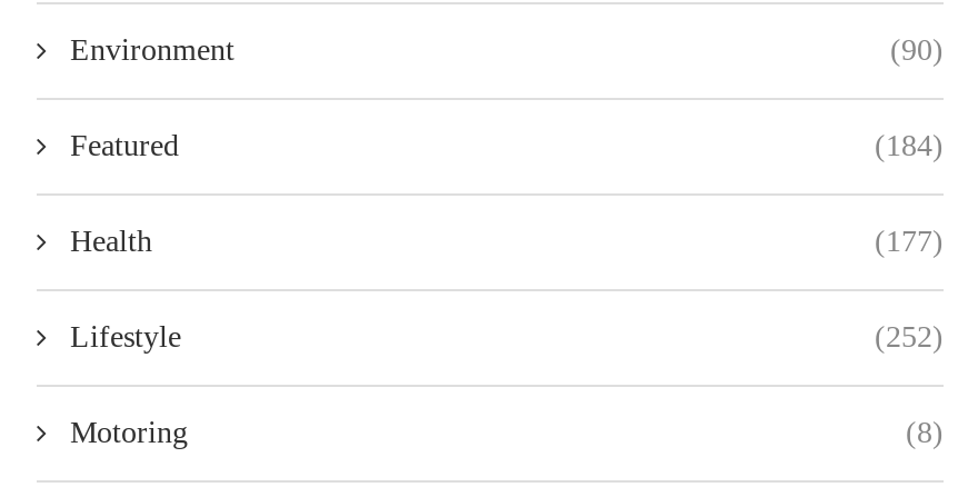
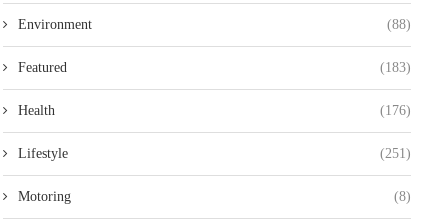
[890,34,944,67] (90) -> [387,17,411,32] (88)
[875,129,944,163] (184) -> [380,60,411,75] (183)
[875,225,944,258] (177) -> [380,103,411,118] (176)
[875,321,944,354] (252) -> [380,146,411,161] (251)

